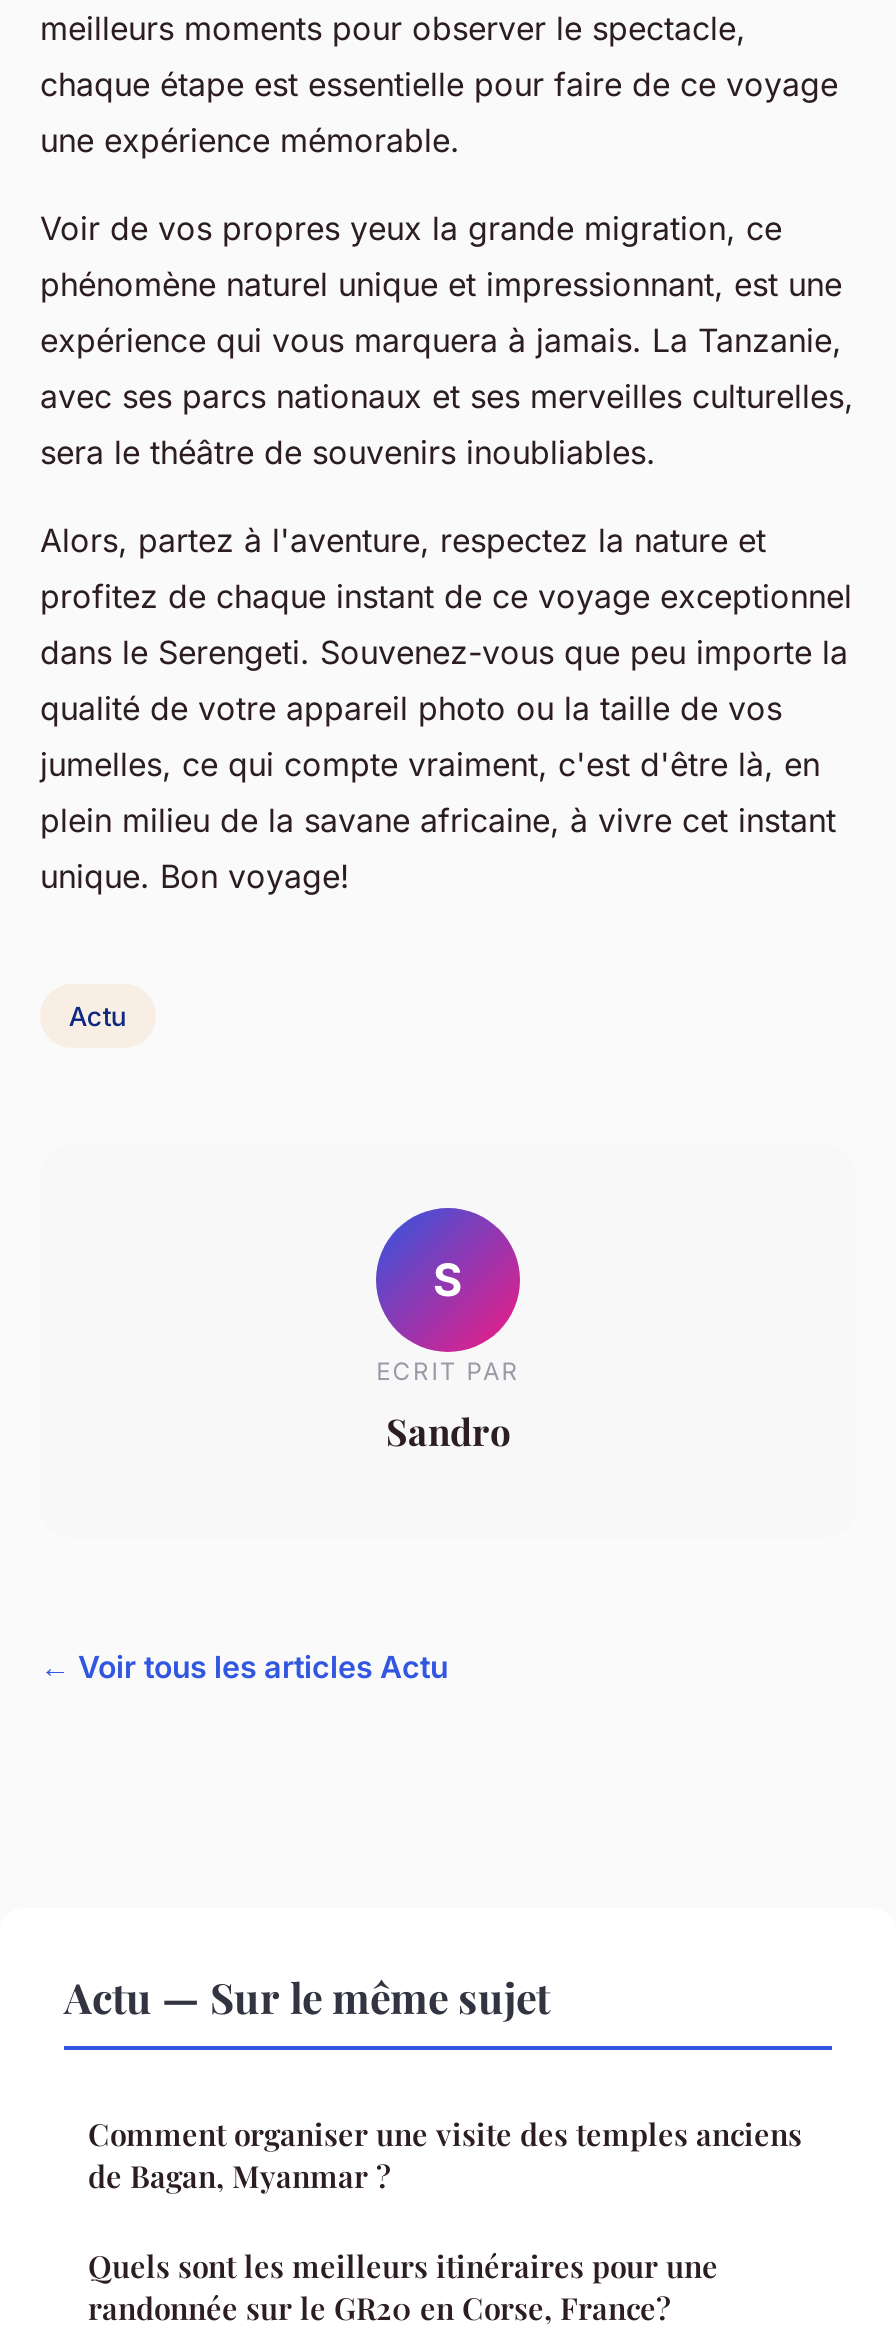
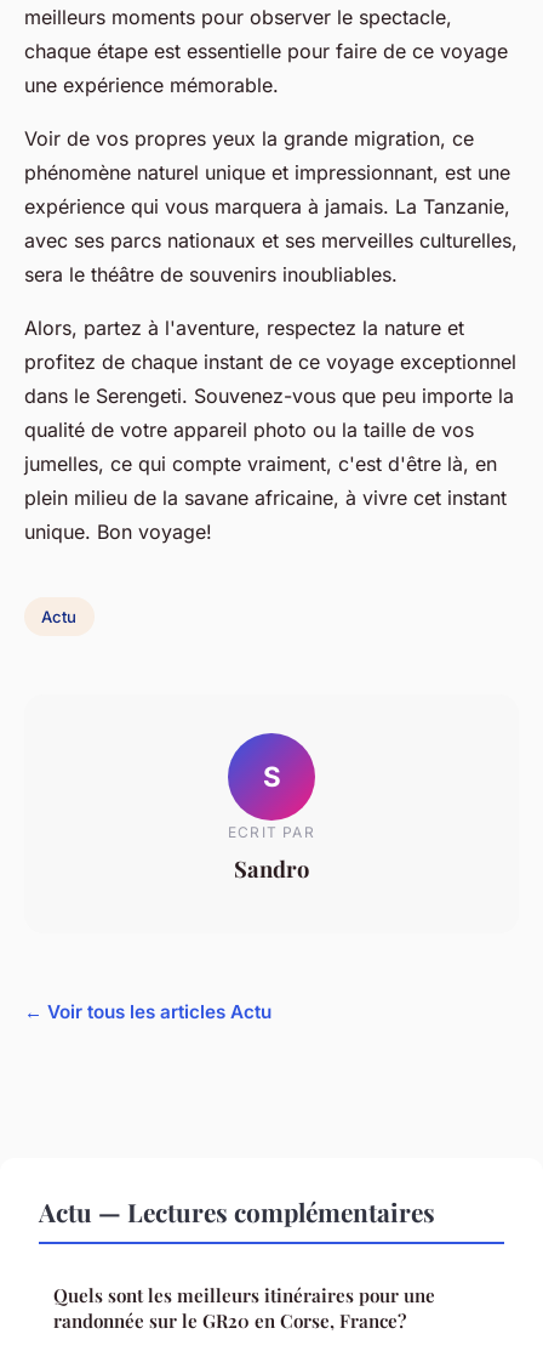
[64,1968,802,2196] Actu — Sur le même sujet | Comment organiser une visite des temples anciens | de Bagan, Myanmar ? -> [39,1195,435,1229] Actu — Lectures complémentaires

